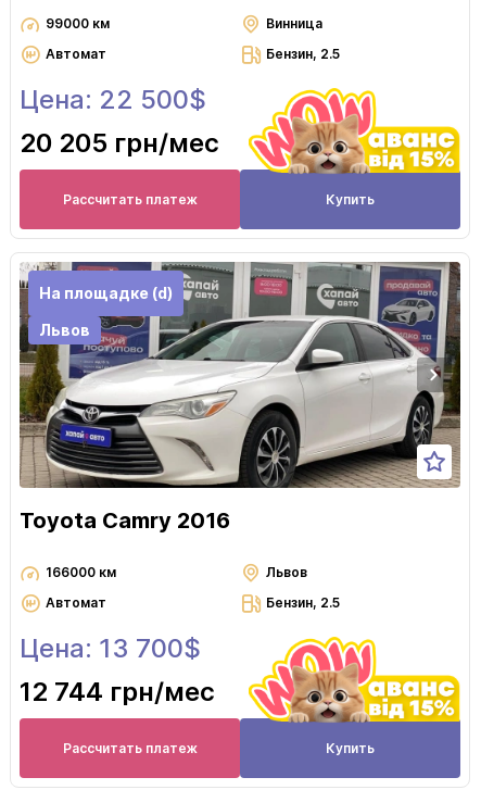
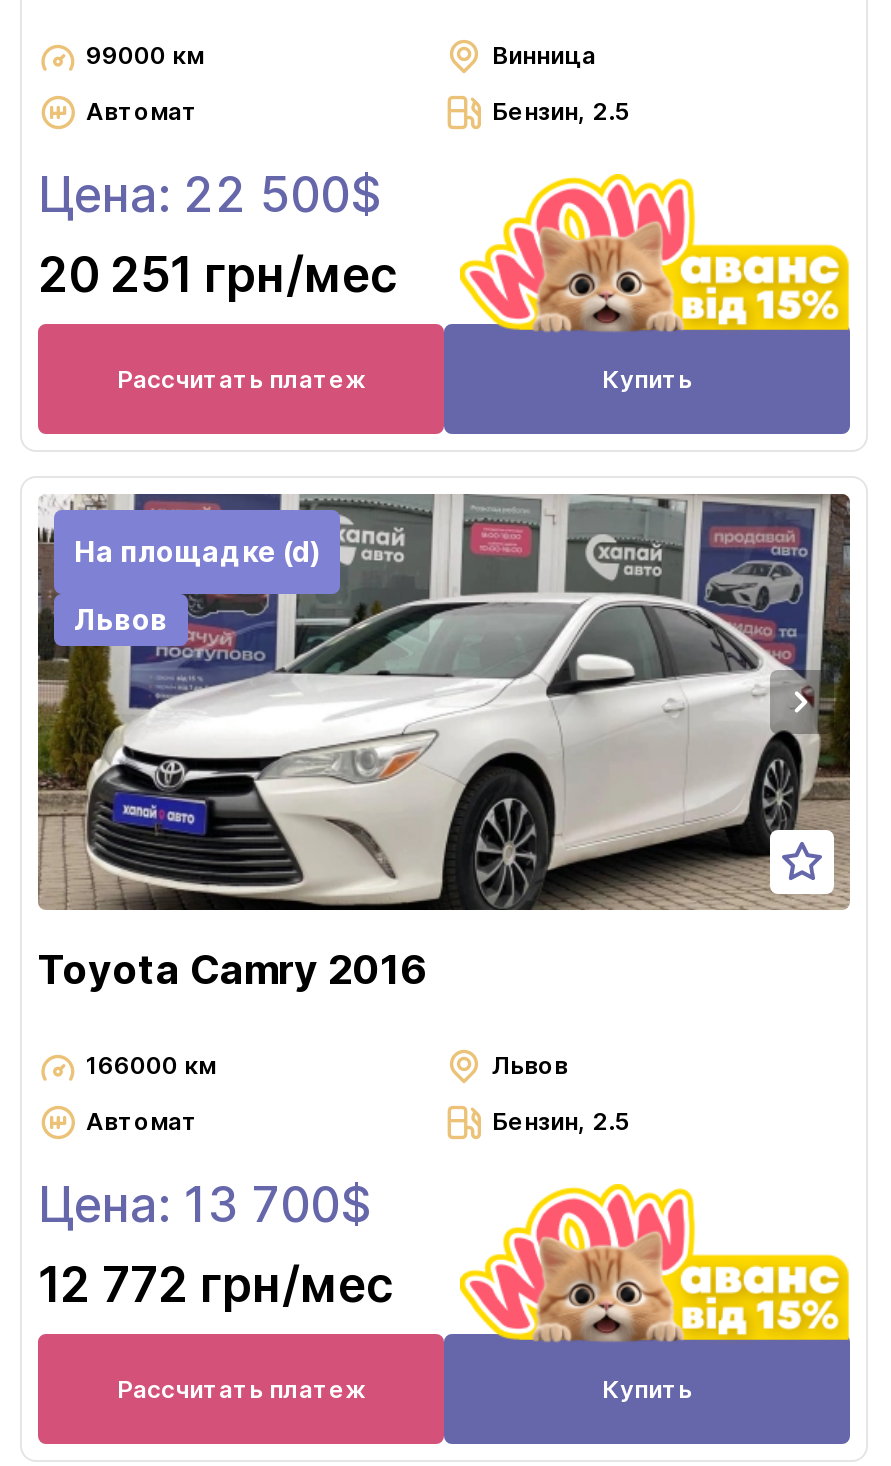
[20,127,219,159] 20 205 грн/мес -> [38,246,398,304] 20 251 грн/мес
[20,676,215,708] 12 744 грн/мес -> [38,1256,394,1314] 12 772 грн/мес

